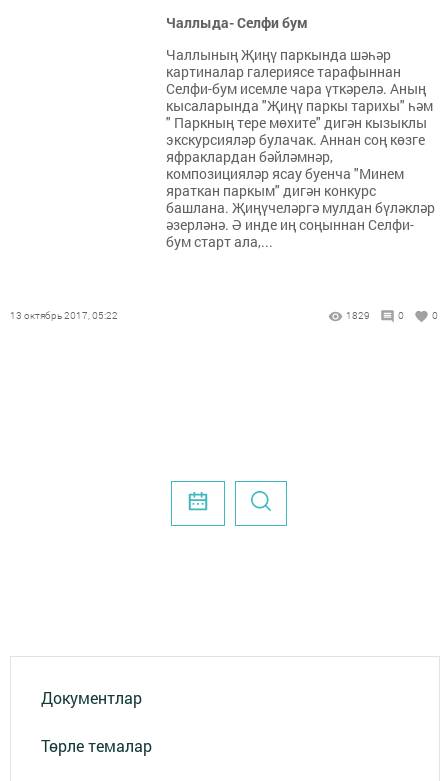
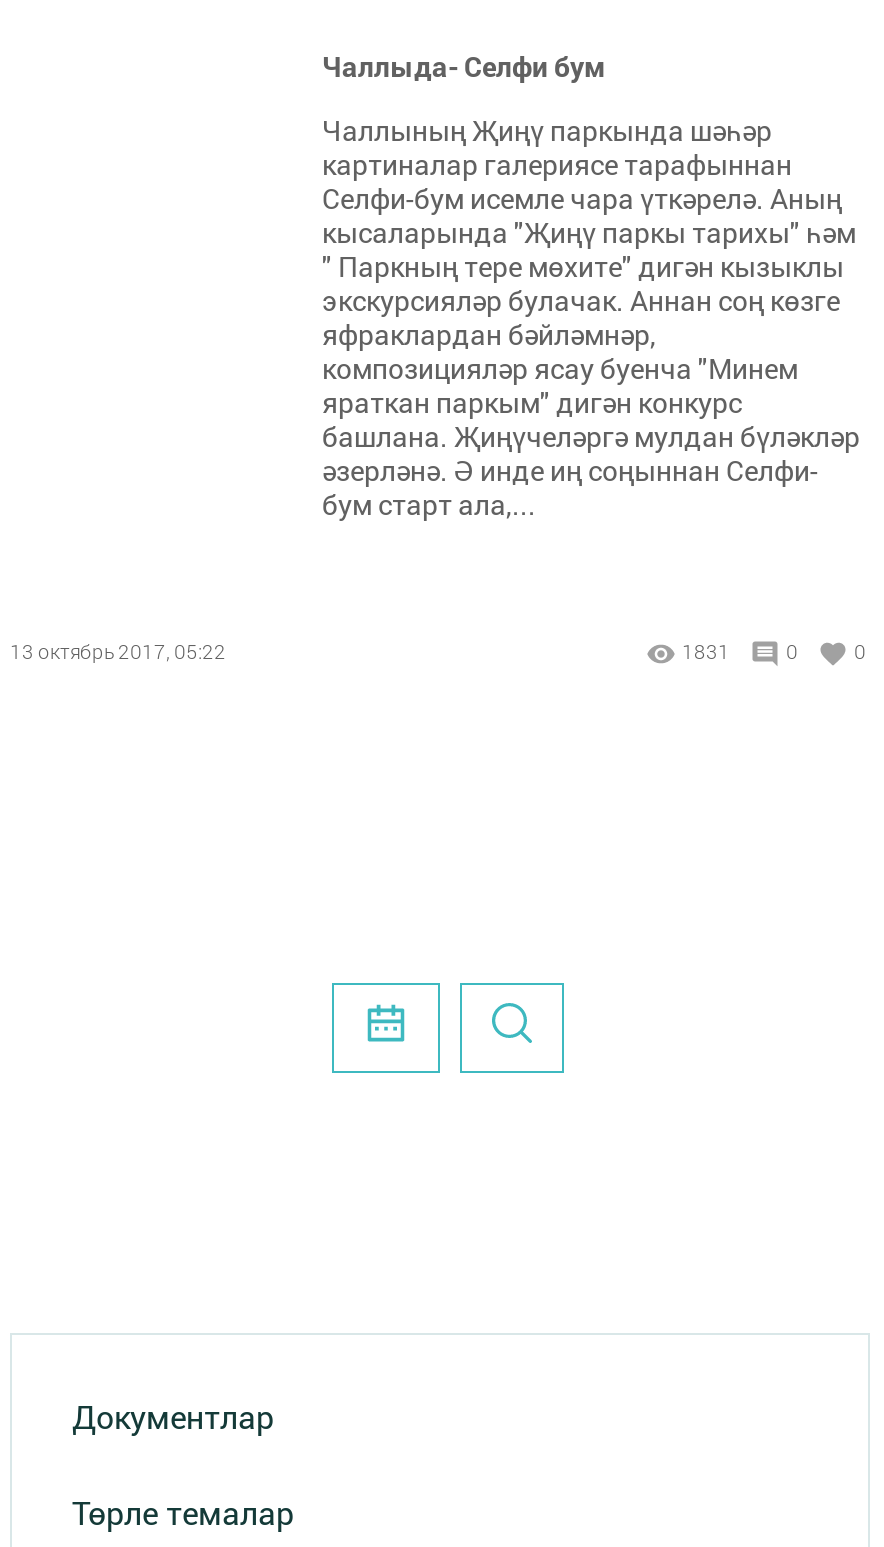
[346,309,370,322] 1829 -> [682,640,730,666] 1831

